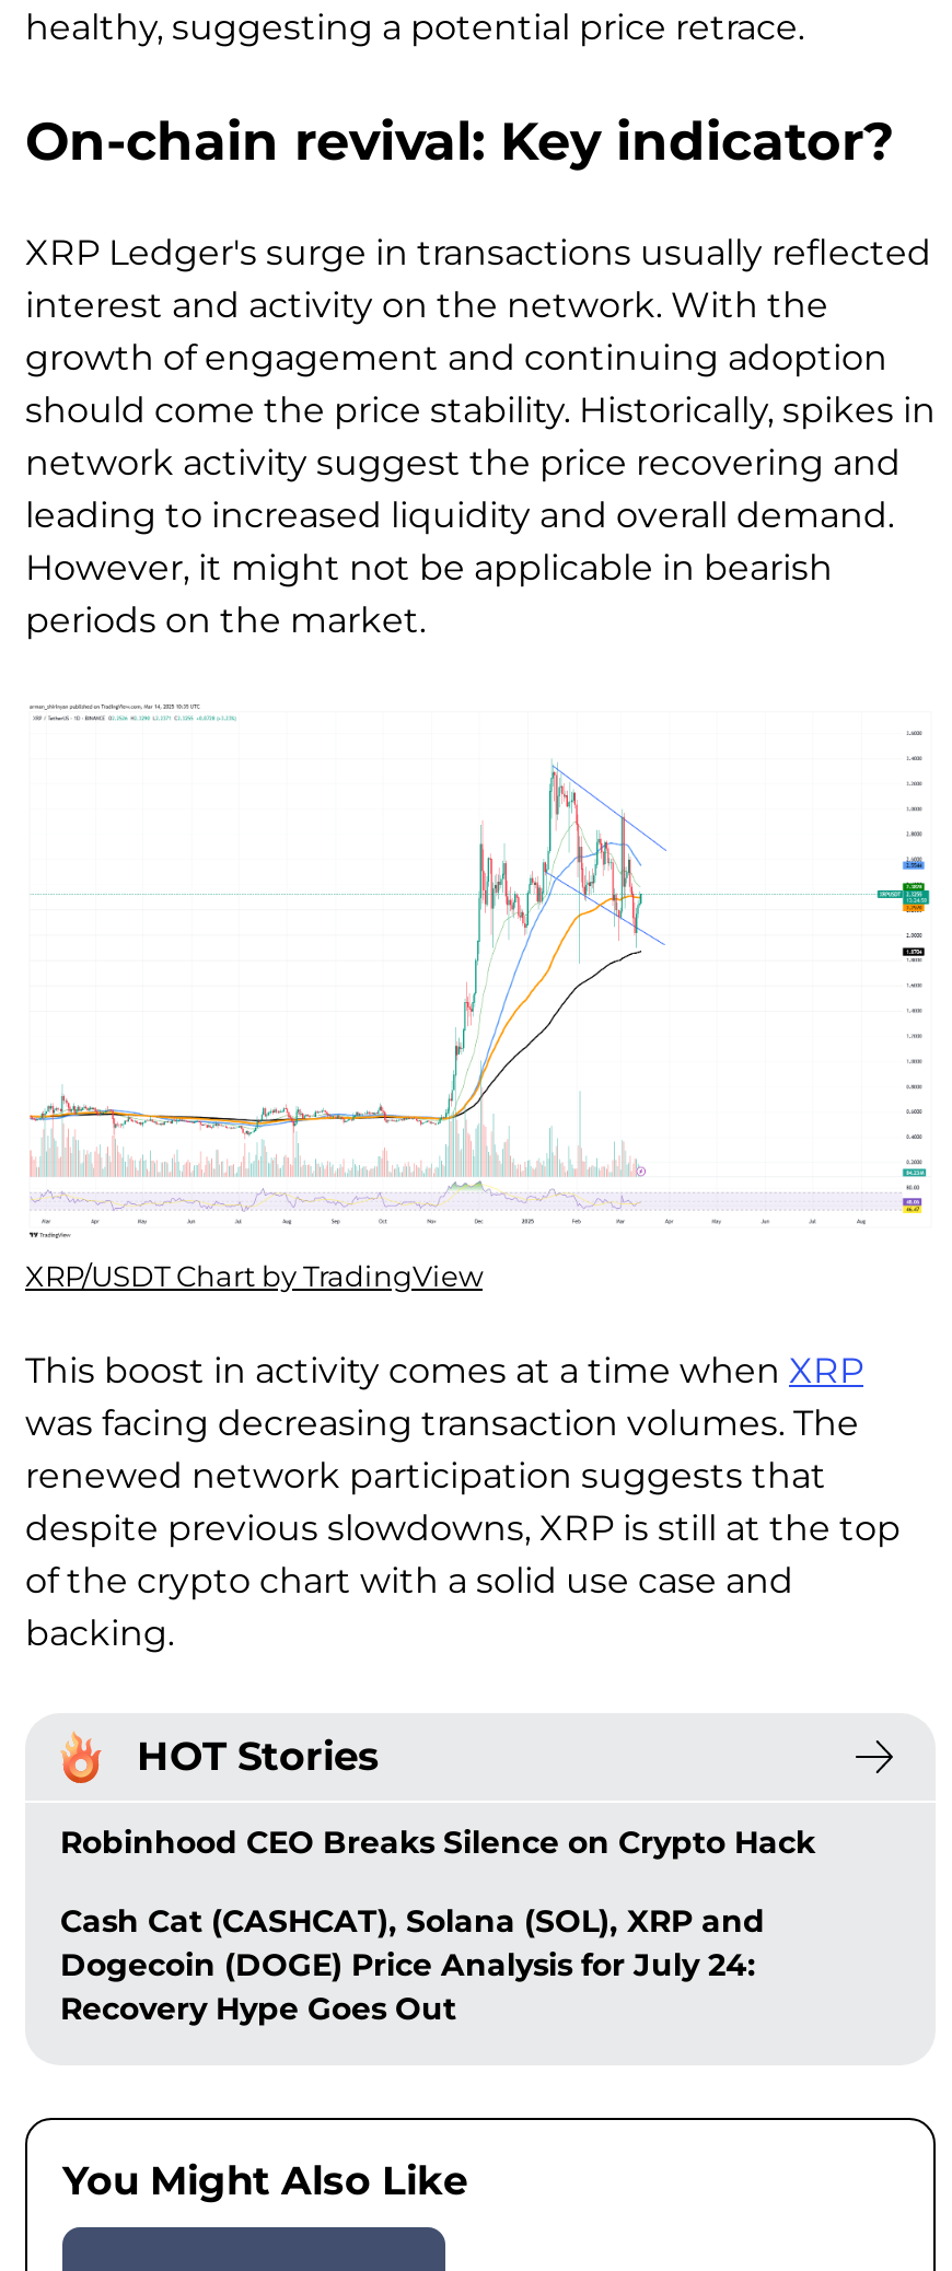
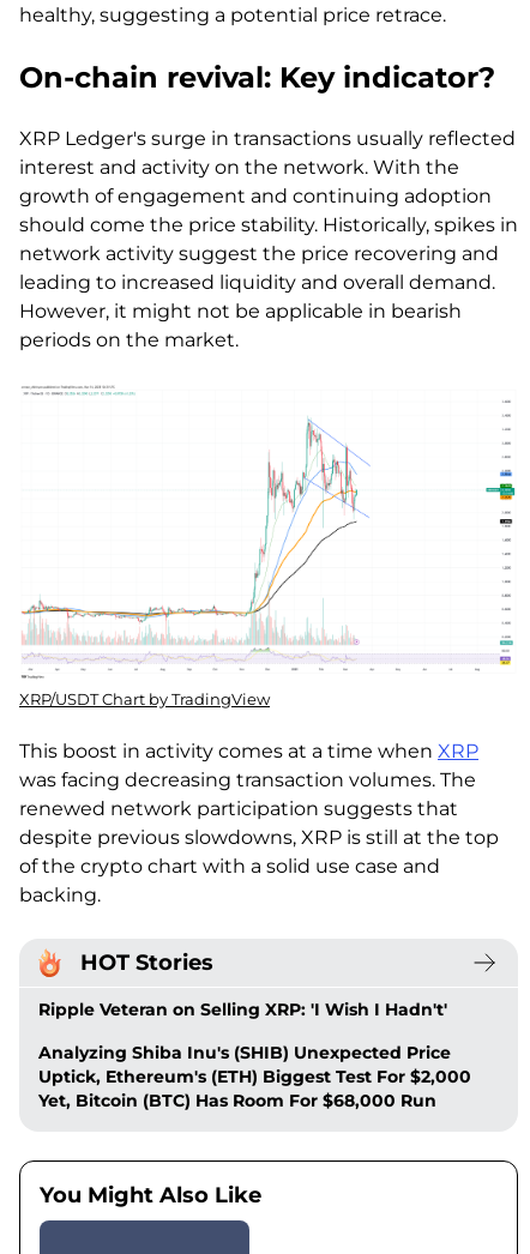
[60,1824,815,1863] Robinhood CEO Breaks Silence on Crypto Hack -> [38,999,447,1021] Ripple Veteran on Selling XRP: 'I Wish I Hadn't'
[60,1902,765,2029] Cash Cat (CASHCAT), Solana (SOL), XRP and | Dogecoin (DOGE) Price Analysis for July 24: | Recovery Hype Goes Out -> [38,1042,471,1112] Analyzing Shiba Inu's (SHIB) Unexpected Price | Uptick, Ethereum's (ETH) Biggest Test For $2,000 | Yet, Bitcoin (BTC) Has Room For $68,000 Run

